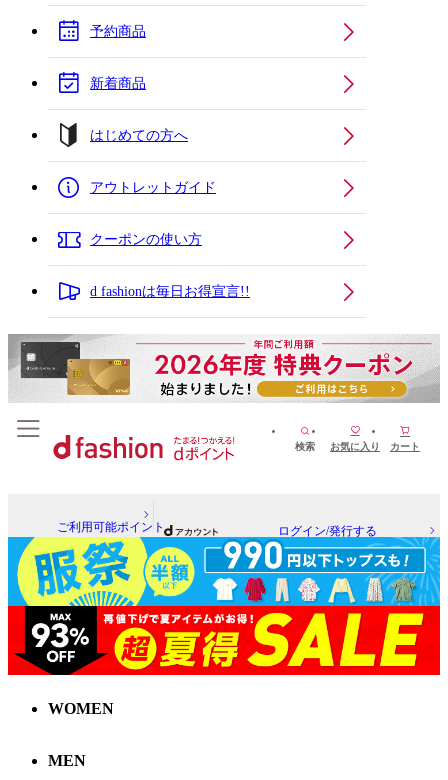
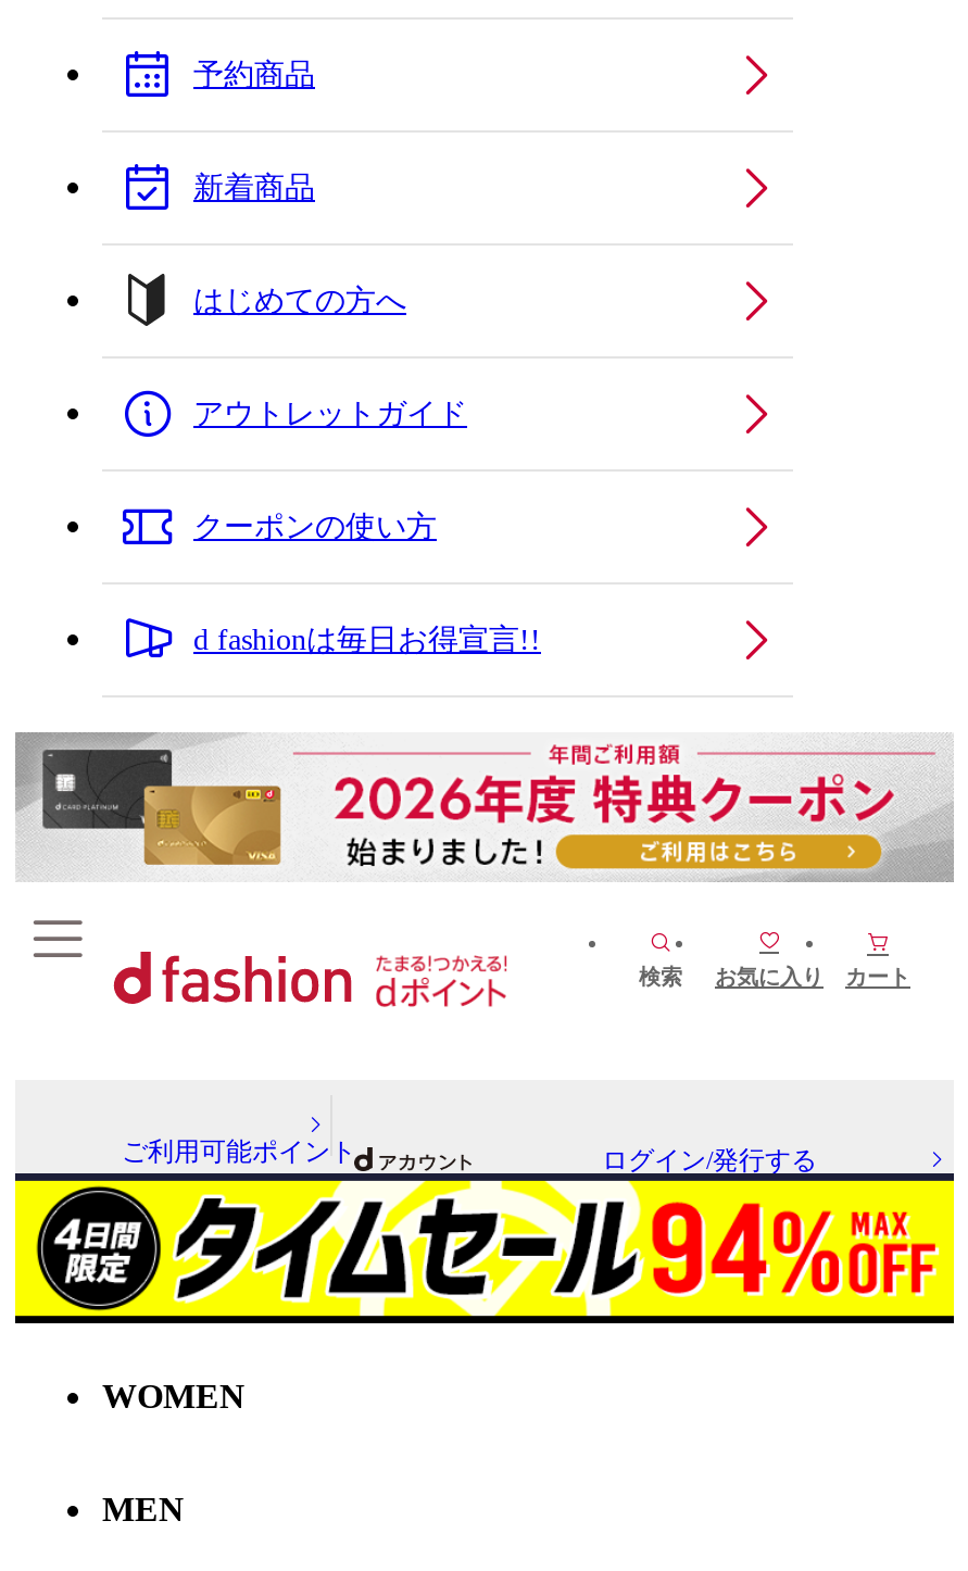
[7,536,441,676] [image] -> [13,1171,956,1325] [image]

